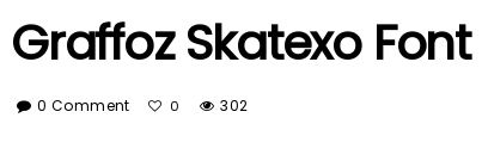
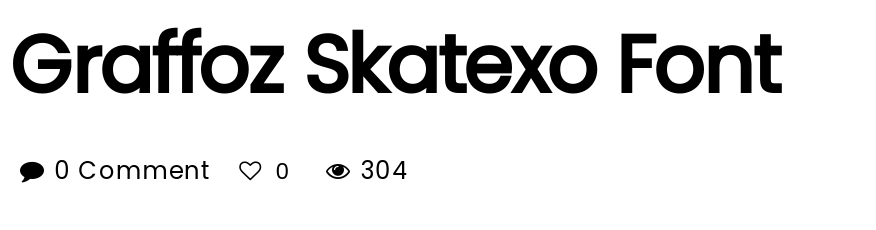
[221,96,248,116] 302 -> [361,154,409,188] 304

